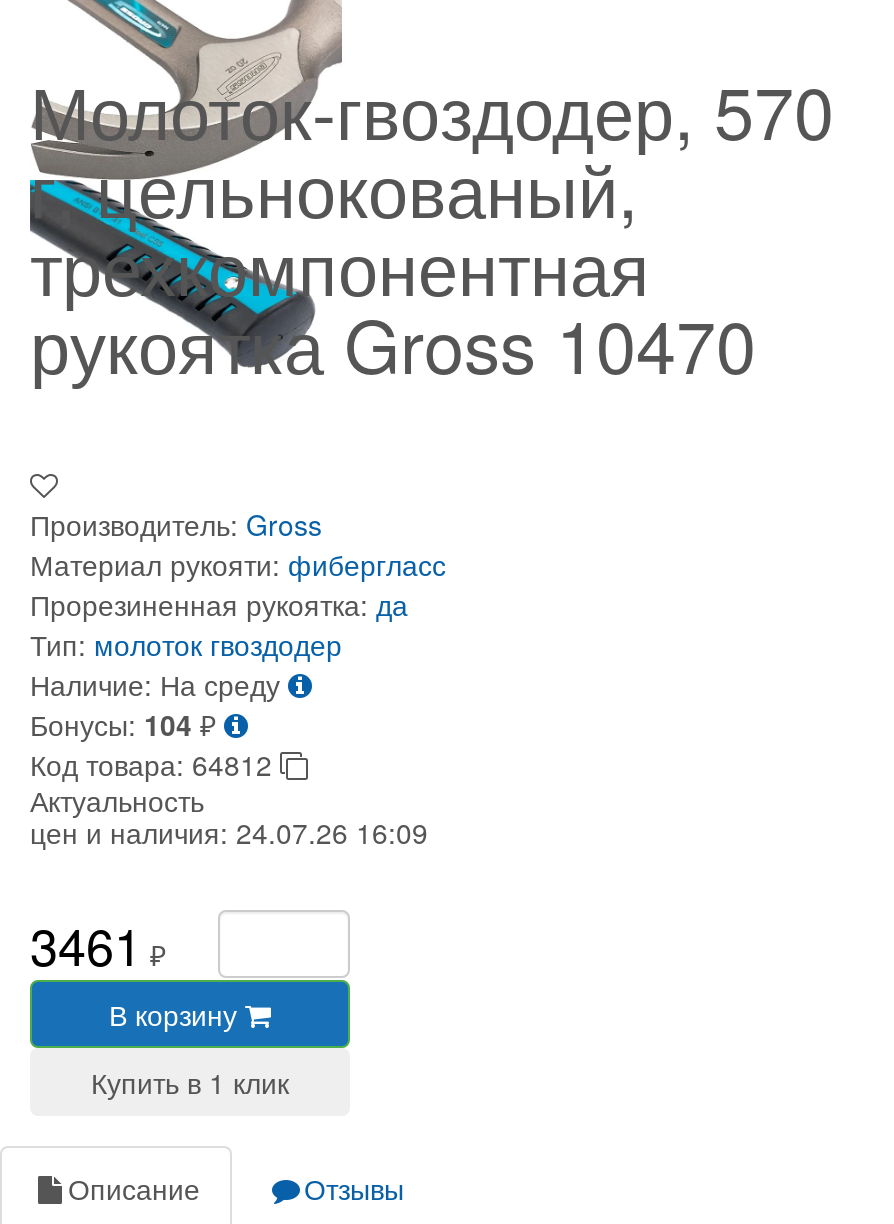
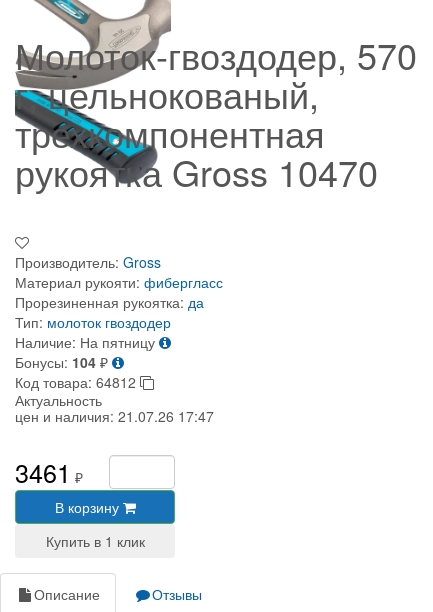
[30,664,280,704] Наличие: На среду -> [15,332,155,352] Наличие: На пятницу
[30,812,428,852] цен и наличия: 24.07.26 16:09 -> [15,406,214,426] цен и наличия: 21.07.26 17:47

